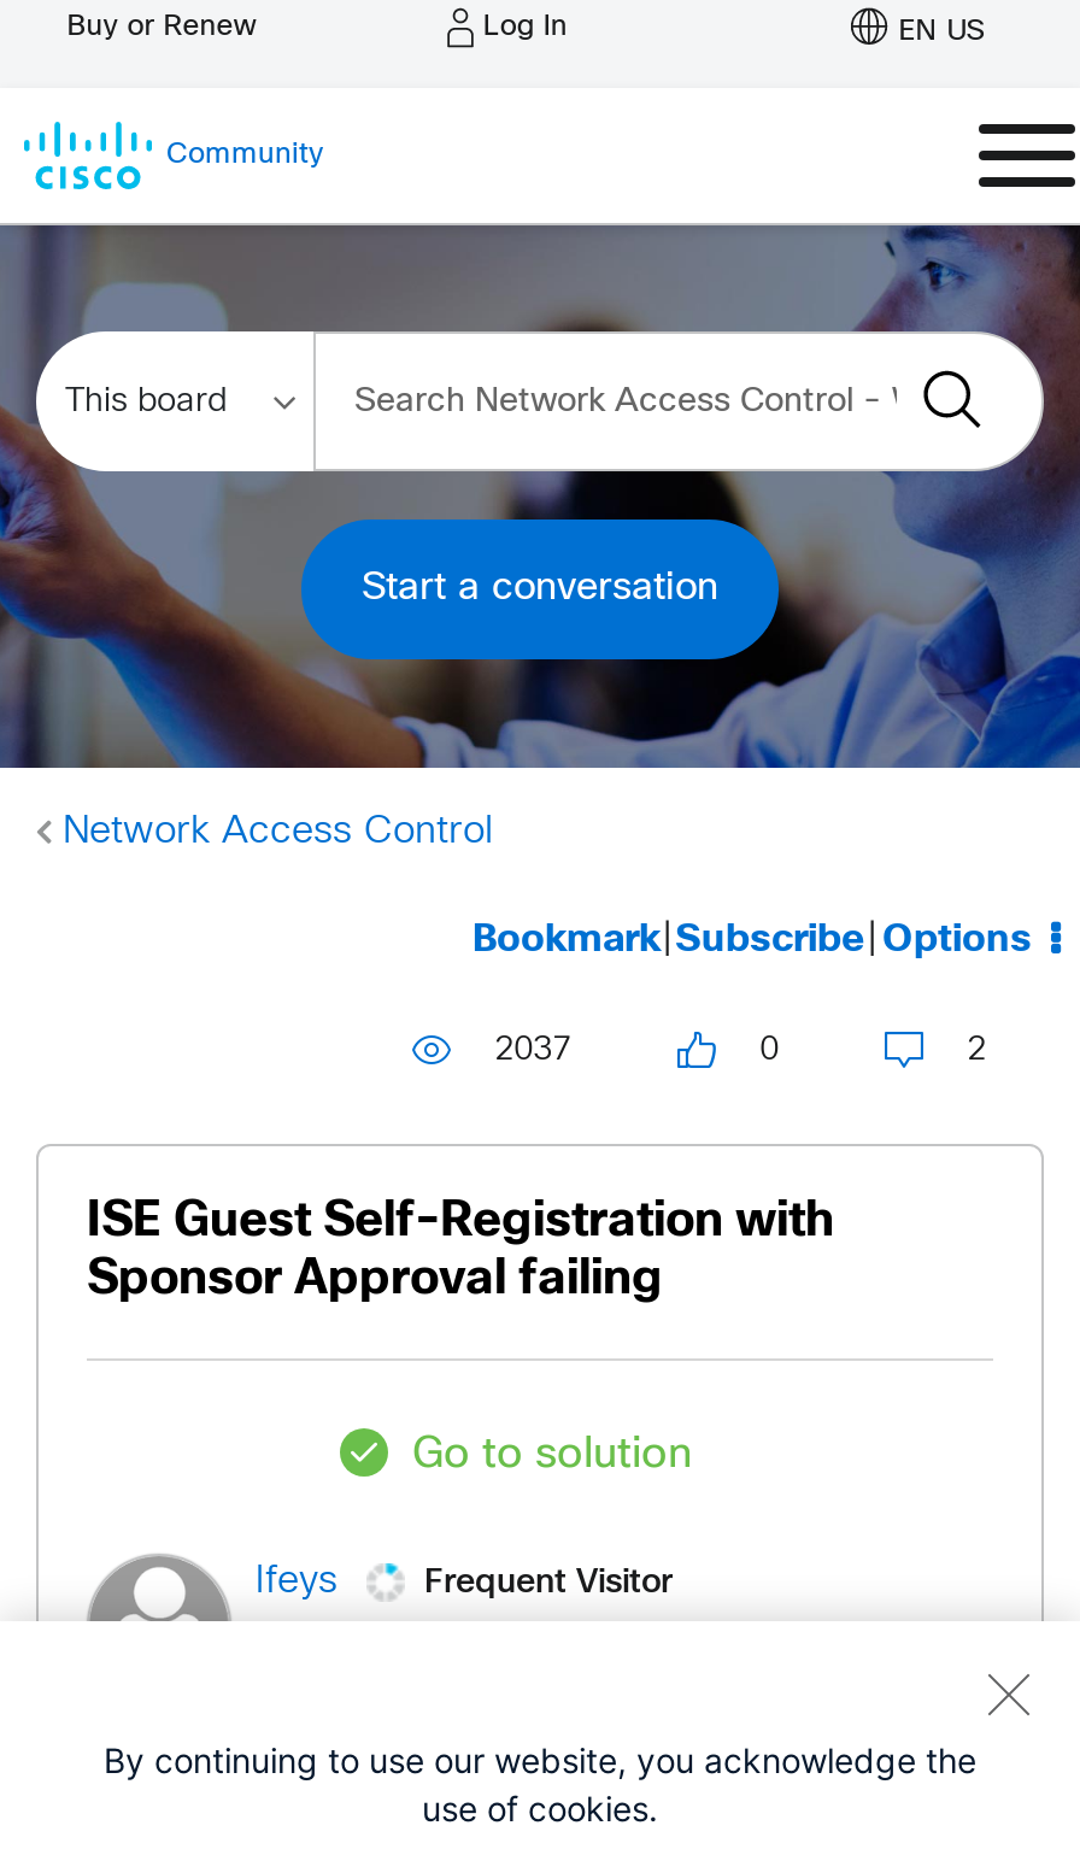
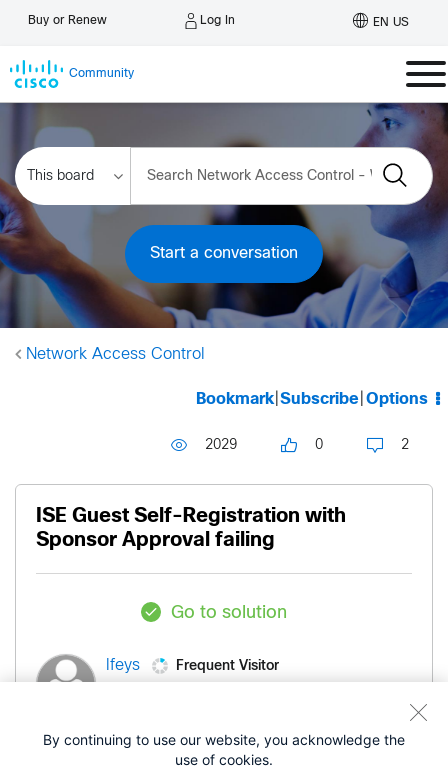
[494,1035,571,1067] 2037 -> [205,439,237,452] 2029

